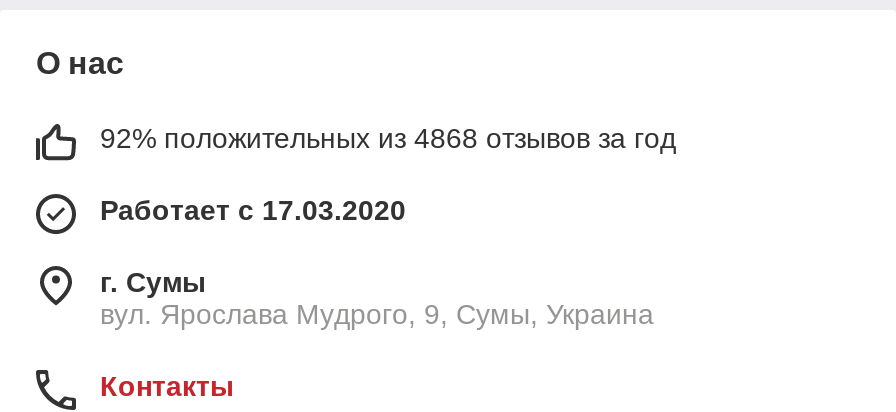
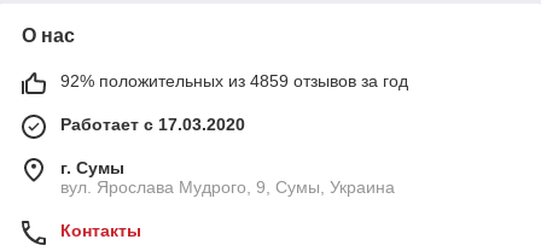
[100,122,676,154] 92% положительных из 4868 отзывов за год -> [60,71,408,90] 92% положительных из 4859 отзывов за год

